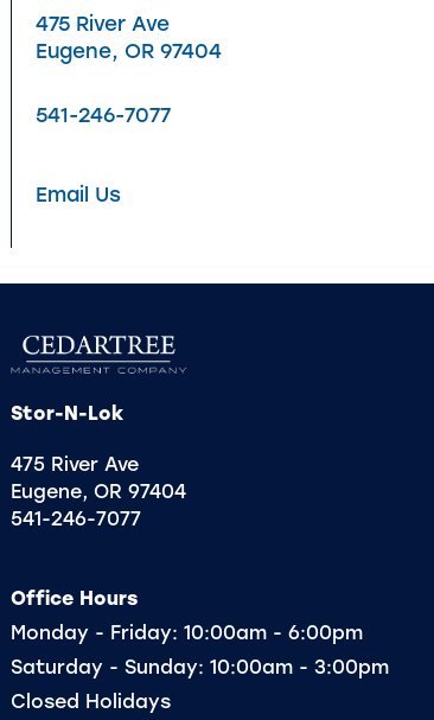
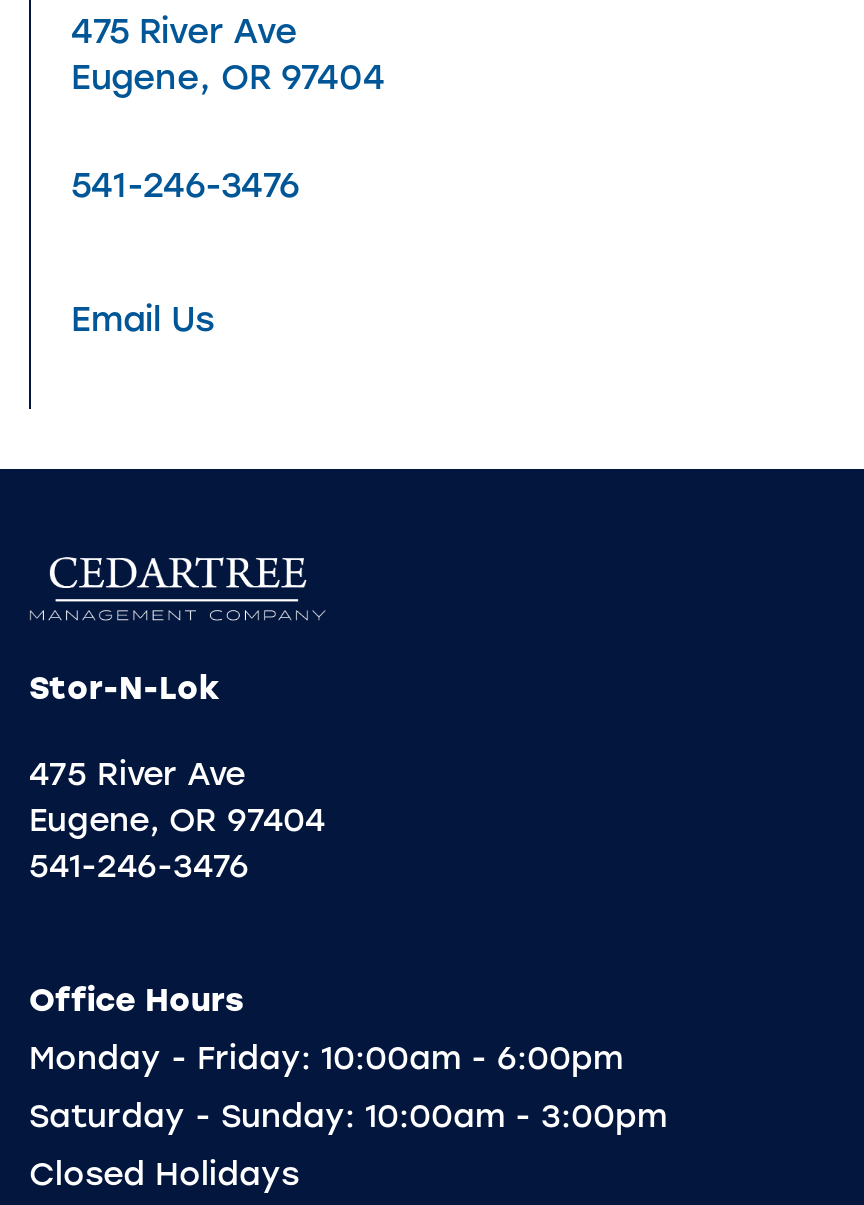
[36,103,171,127] 541-246-7077 -> [71,165,299,205] 541-246-3476
[11,508,141,530] 541-246-7077 -> [29,847,249,885] 541-246-3476

